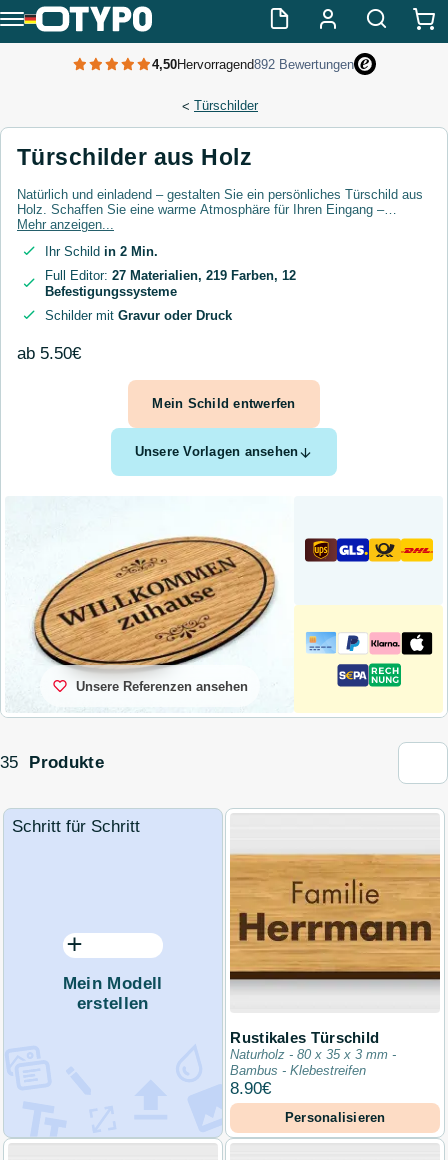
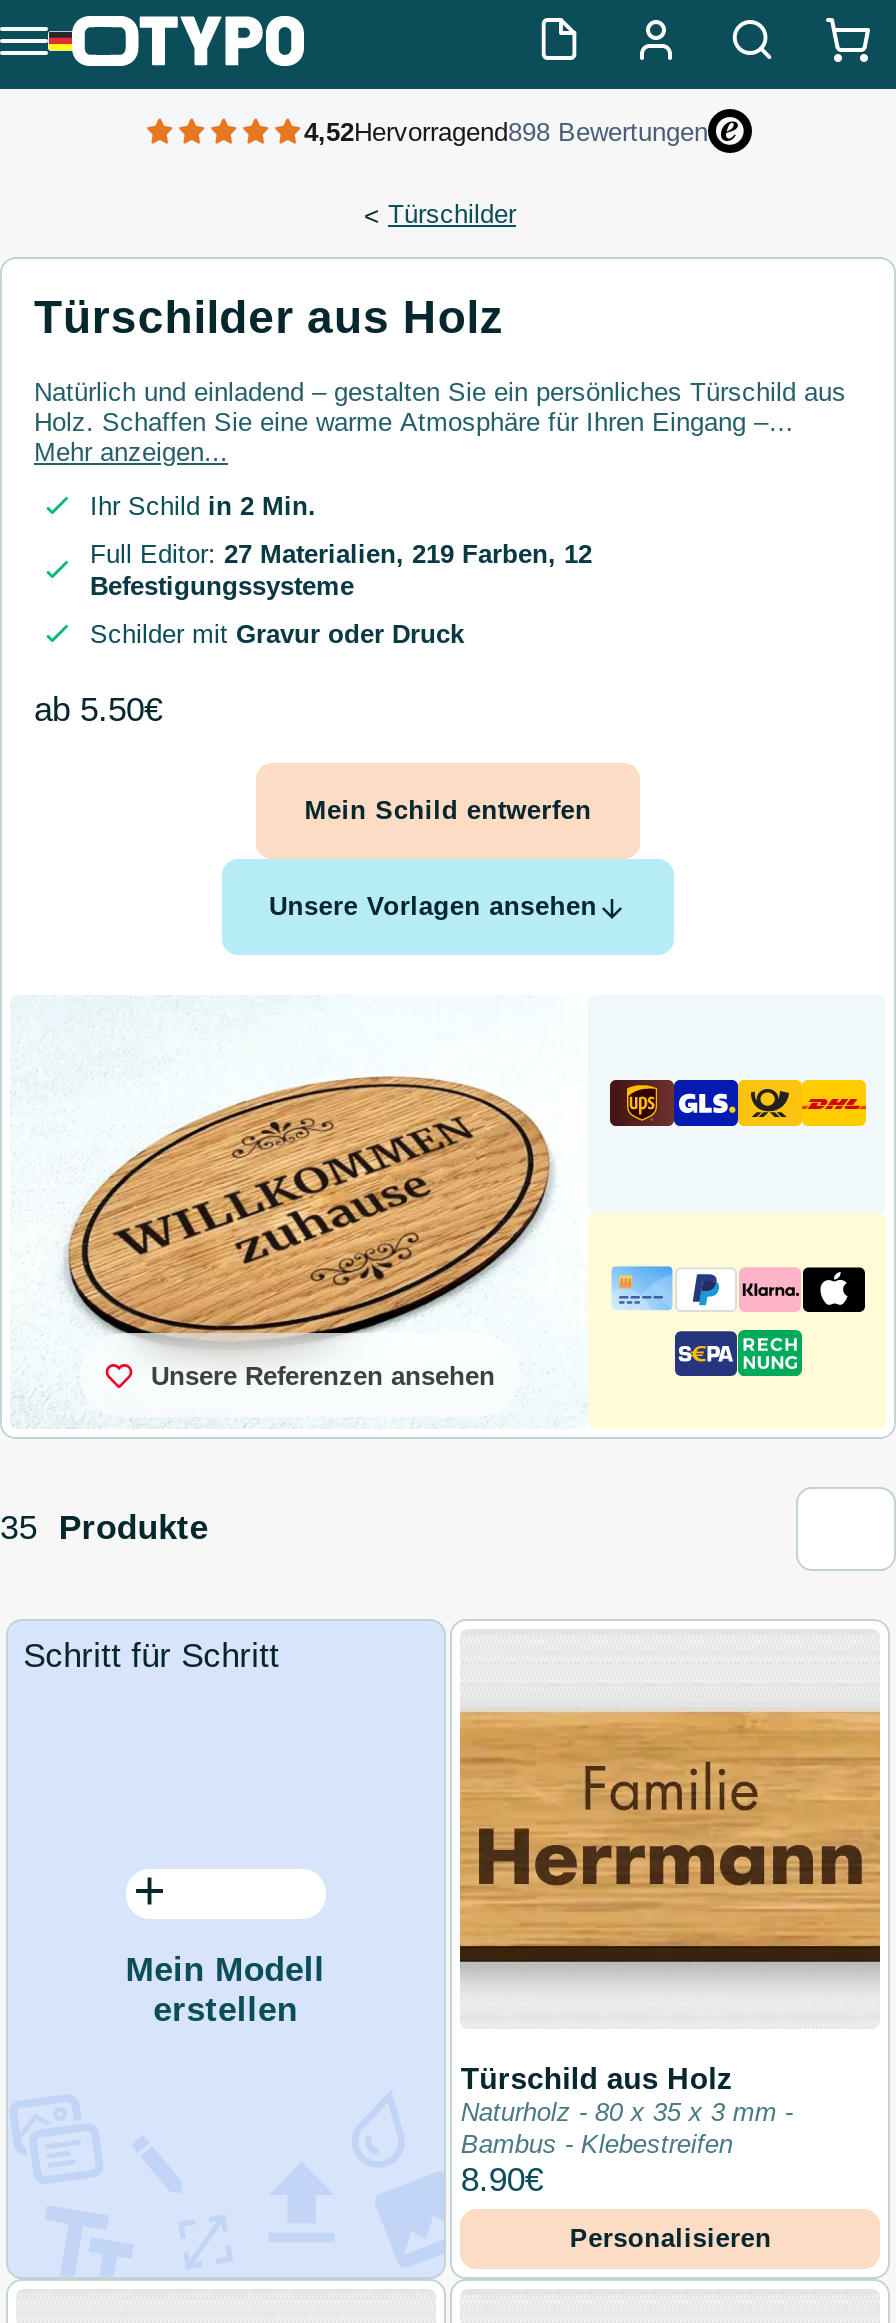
[152,56,354,71] 4,50Hervorragend892 Bewertungen -> [304,116,708,146] 4,52Hervorragend898 Bewertungen
[230,1029,379,1046] Rustikales Türschild -> [461,2061,733,2095] Türschild aus Holz

